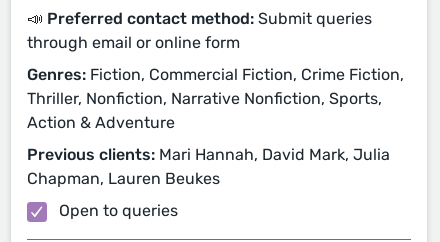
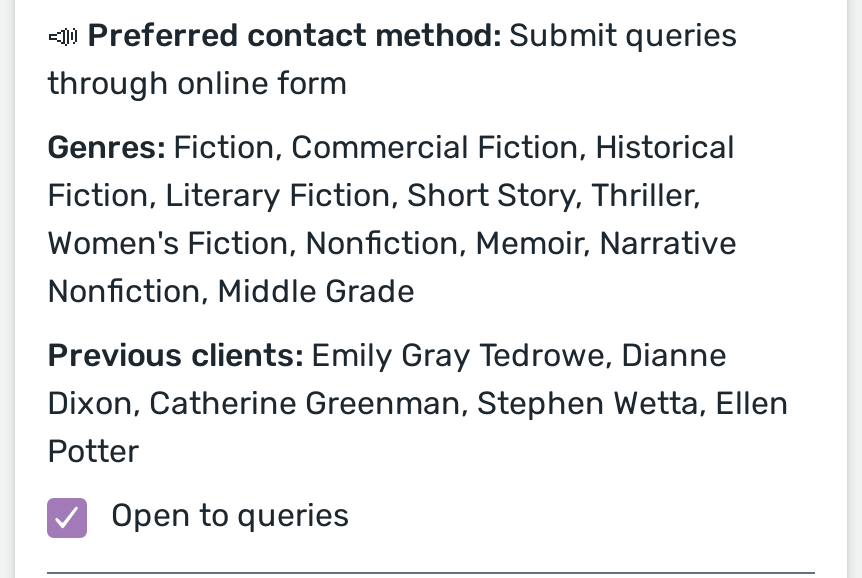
[27,33,240,52] through email or online form -> [47,64,347,102] through online form
[27,65,404,132] Genres: Fiction, Commercial Fiction, Crime Fiction, | Thriller, Nonfiction, Narrative Nonfiction, Sports, | Action & Adventure -> [47,128,737,310] Genres: Fiction, Commercial Fiction, Historical | Fiction, Literary Fiction, Short Story, Thriller, | Women's Fiction, Nonfiction, Memoir, Narrative | Nonfiction, Middle Grade
[27,145,390,188] Previous clients: Mari Hannah, David Mark, Julia | Chapman, Lauren Beukes -> [47,336,789,470] Previous clients: Emily Gray Tedrowe, Dianne | Dixon, Catherine Greenman, Stephen Wetta, Ellen | Potter

